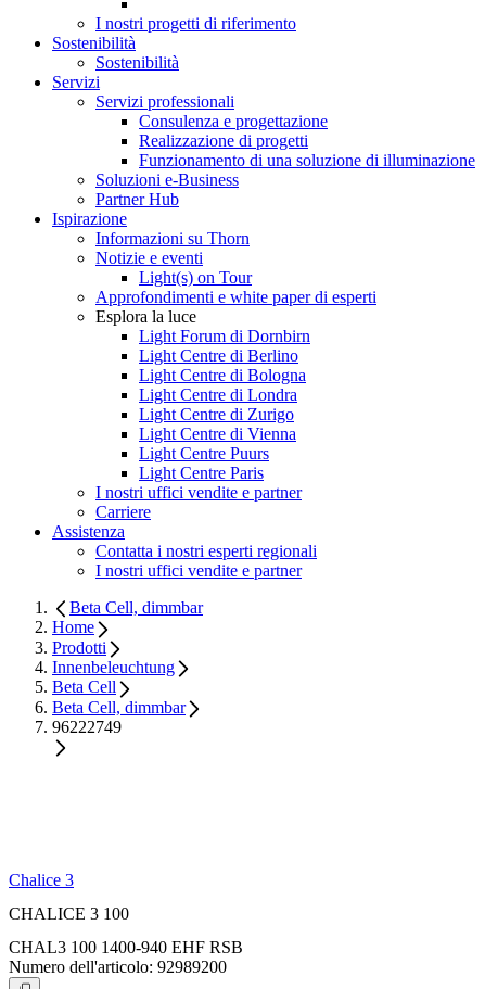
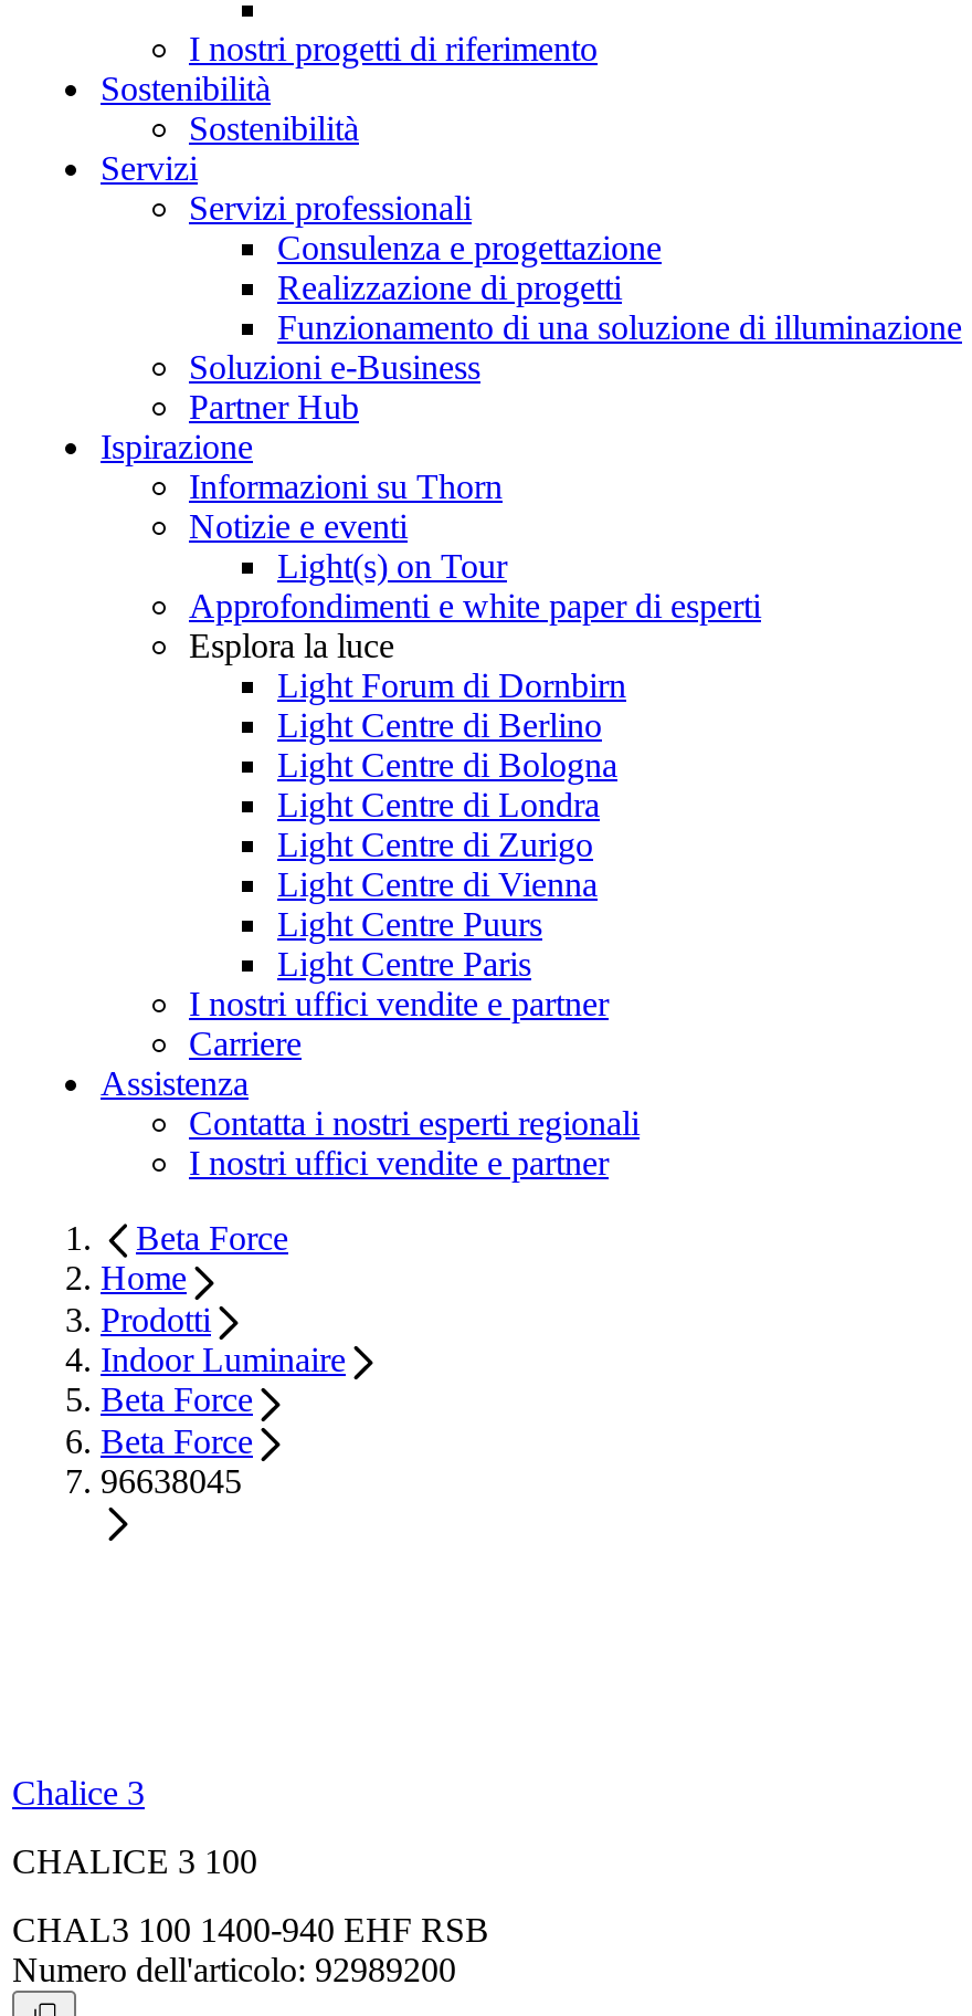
[69,598,203,617] Beta Cell, dimmbar -> [136,1219,288,1257] Beta Force
[52,658,186,736] Innenbeleuchtung | Beta Cell | Beta Cell, dimmbar | 96222749 -> [101,1341,346,1500] Indoor Luminaire | Beta Force | Beta Force | 96638045

